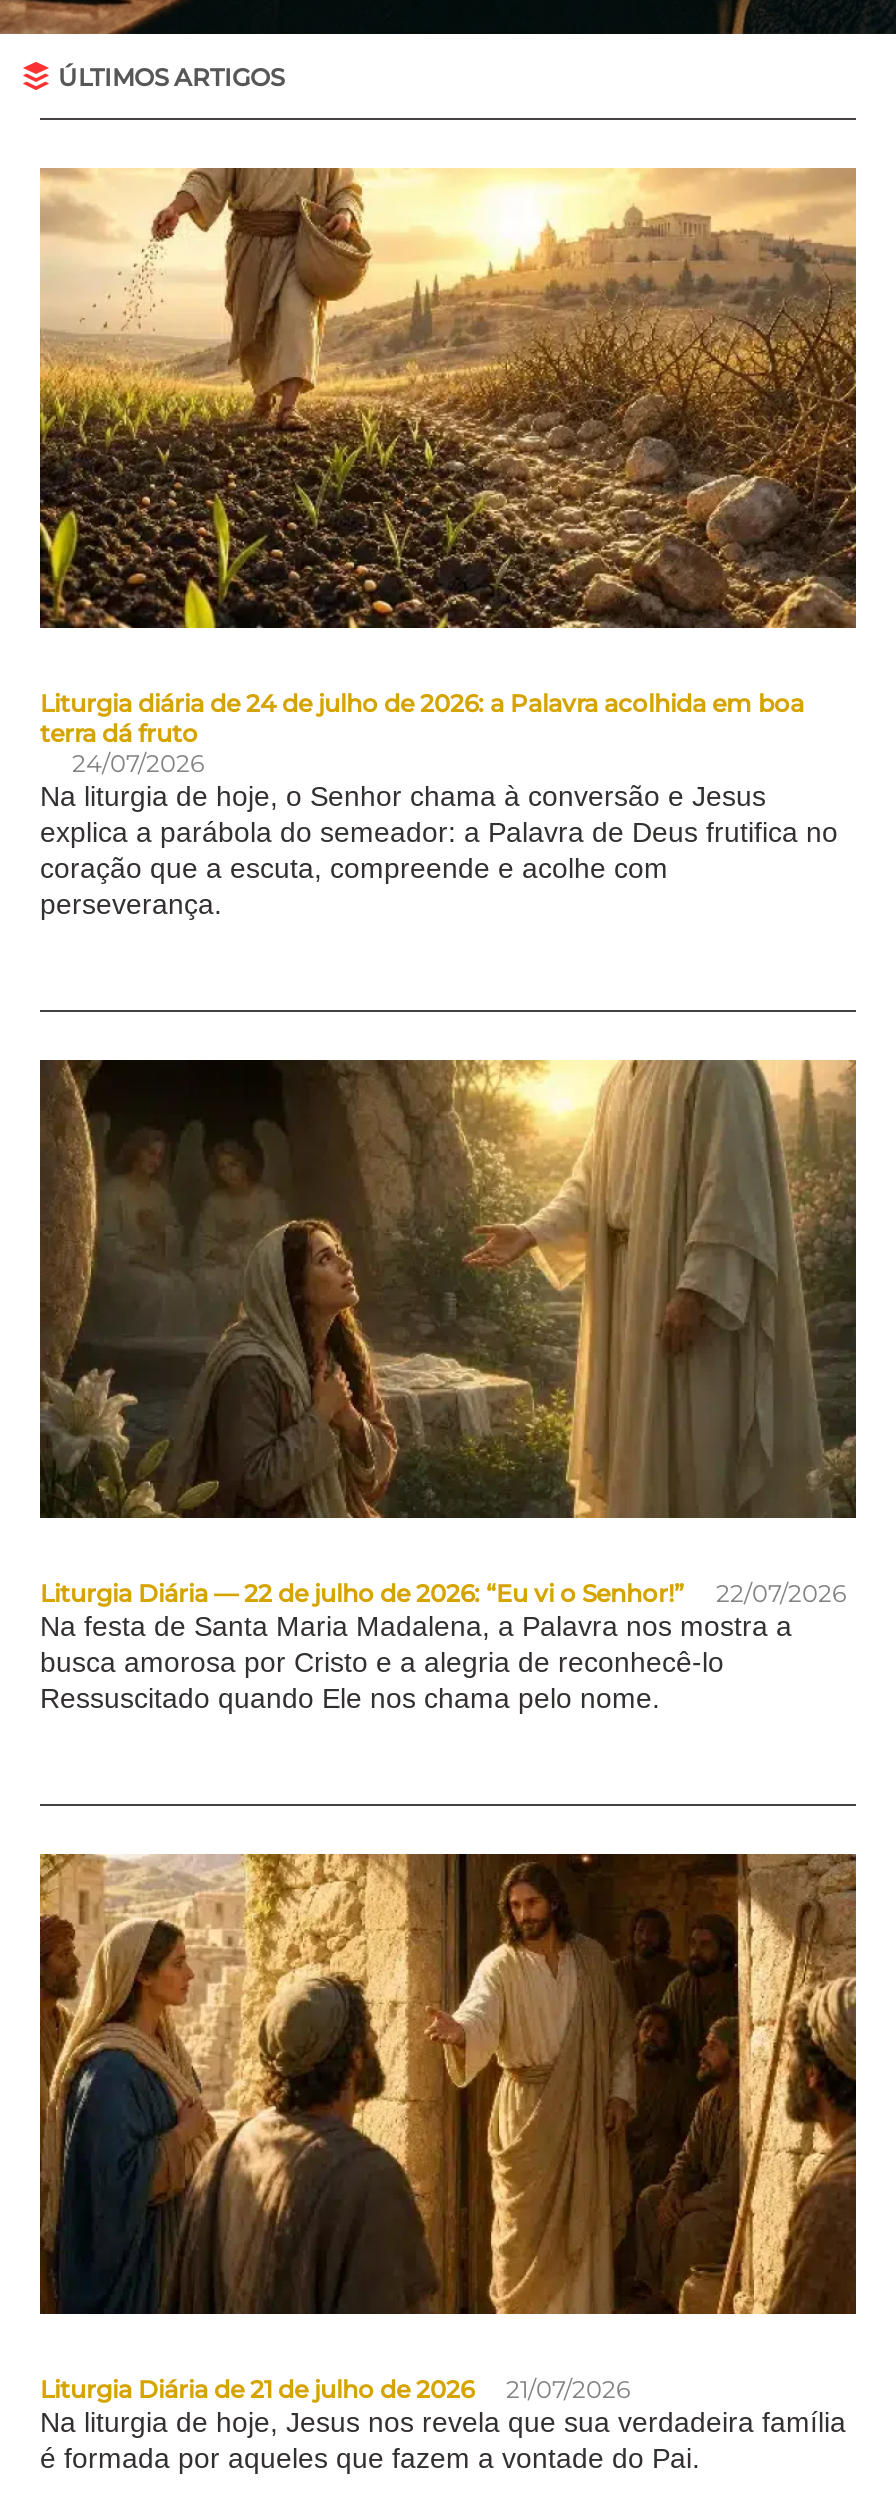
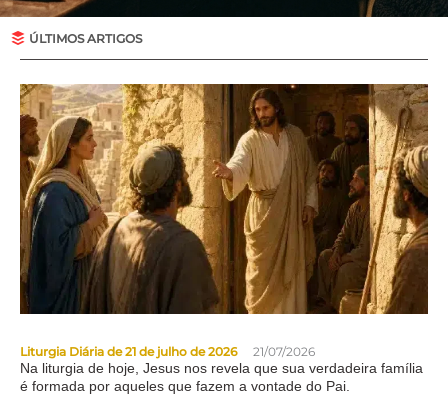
[38,168,858,919] [image] | Liturgia diária de 24 de julho de 2026: a Palavra acolhida em boa | terra dá fruto | 24/07/2026 | Na liturgia de hoje, o Senhor chama à conversão e Jesus | explica a parábola do semeador: a Palavra de Deus frutifica no | coração que a escuta, compreende e acolhe com | perseverança. -> none
[38,1058,858,1714] [image] | Liturgia Diária — 22 de julho de 2026: “Eu vi o Senhor!” | 22/07/2026 | Na festa de Santa Maria Madalena, a Palavra nos mostra a | busca amorosa por Cristo e a alegria de reconhecê-lo | Ressuscitado quando Ele nos chama pelo nome. -> none

